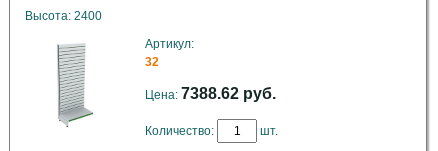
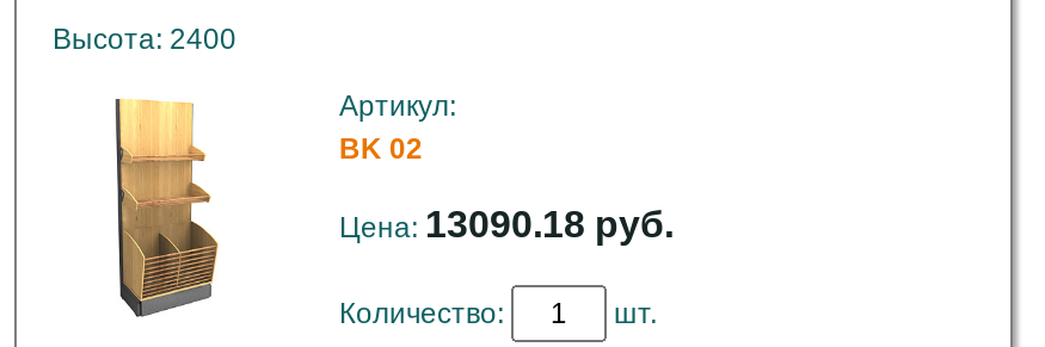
[51,41,95,133] [image] -> [112,97,220,318] [image]
[145,55,159,69] 32 -> [339,132,423,166] BK 02
[145,85,276,102] Цена: 7388.62 руб. -> [339,204,674,244] Цена: 13090.18 руб.

